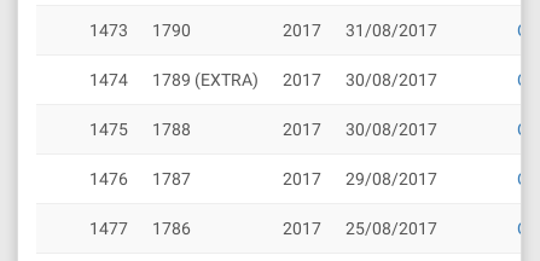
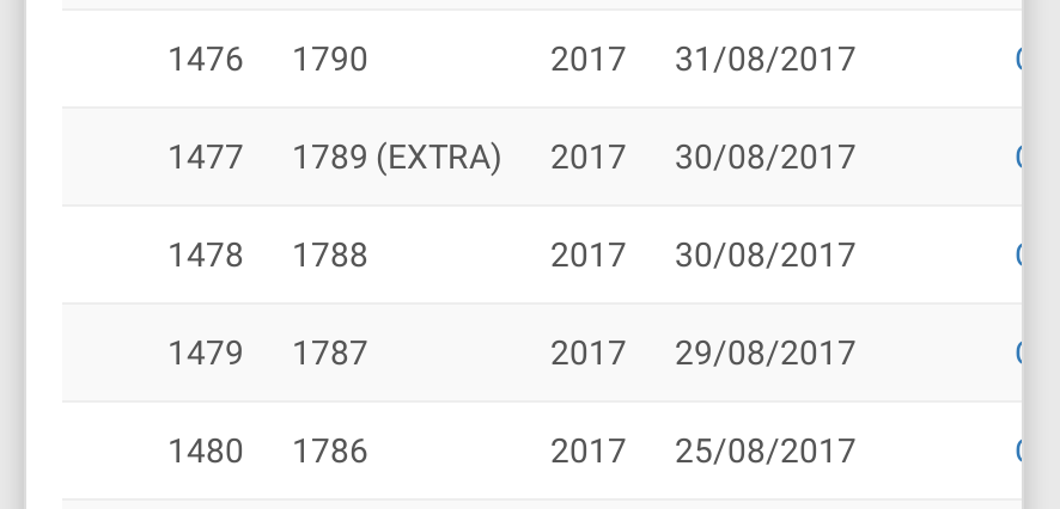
[89,21,191,40] 1473 1790 -> [167,39,368,78] 1476 1790
[89,70,437,89] 1474 1789 (EXTRA) 2017 30/08/2017 -> [167,137,857,176] 1477 1789 (EXTRA) 2017 30/08/2017
[89,120,191,139] 1475 1788 -> [167,235,368,274] 1478 1788
[89,169,191,188] 1476 1787 -> [167,333,368,372] 1479 1787
[89,219,191,238] 1477 1786 -> [167,431,368,470] 1480 1786

